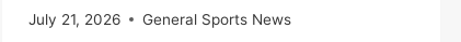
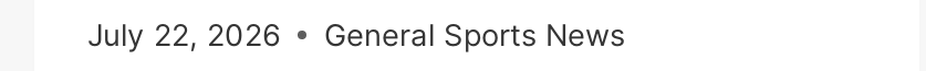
[28,11,291,28] July 21, 2026 General Sports News -> [87,17,625,52] July 22, 2026 General Sports News

